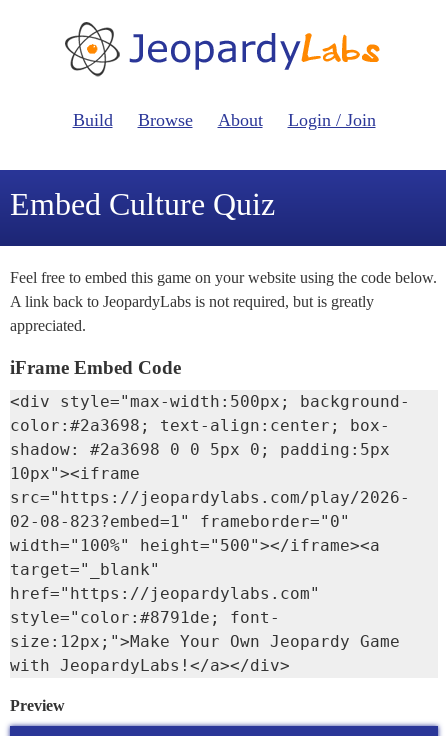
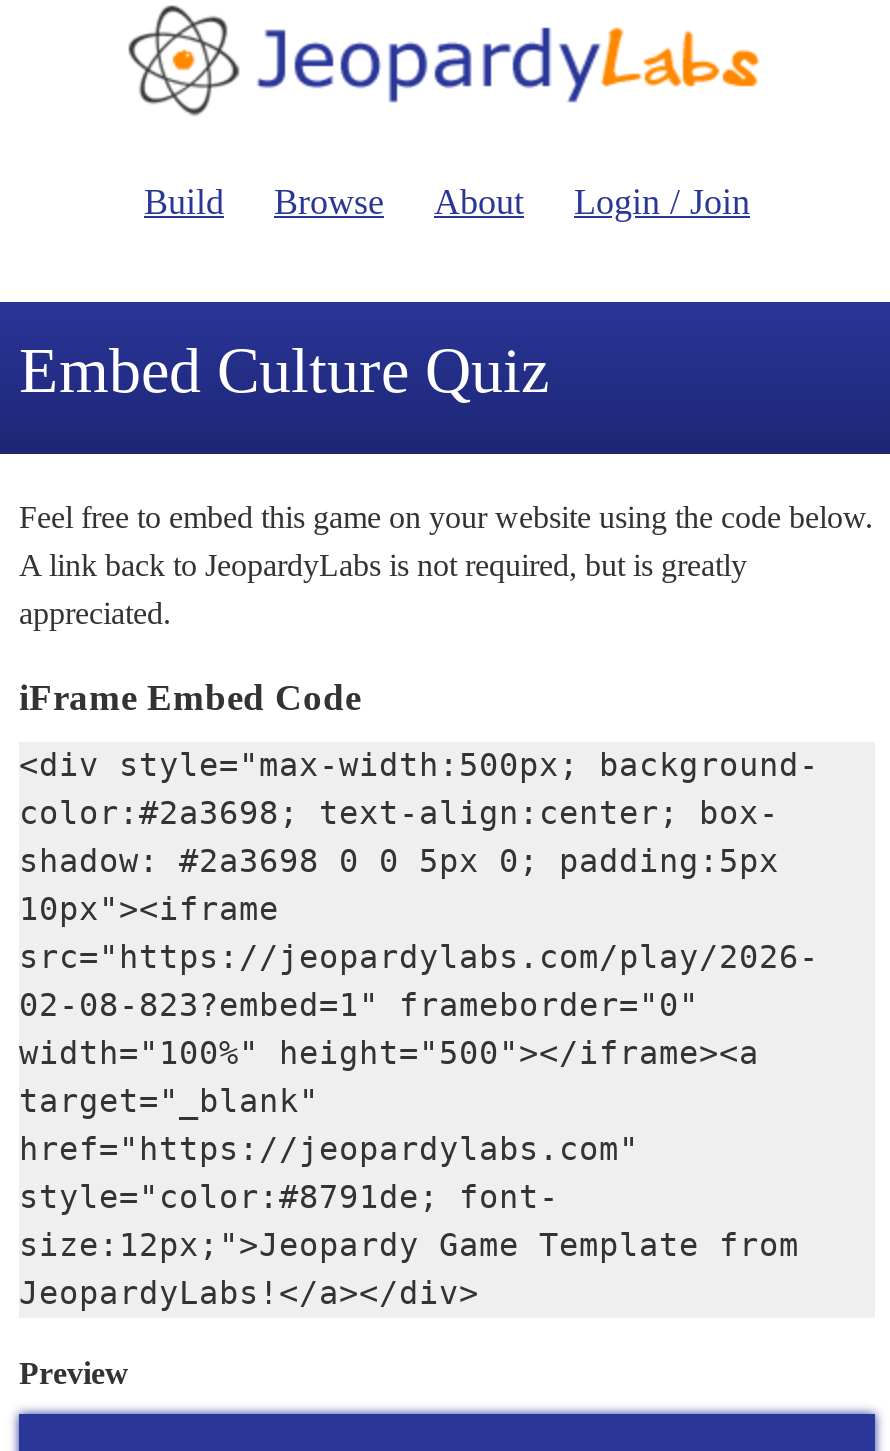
[10,632,400,675] size:12px;">Make Your Own Jeopardy Game | with JeopardyLabs!</a></div> -> [19,1226,799,1312] size:12px;">Jeopardy Game Template from | JeopardyLabs!</a></div>

